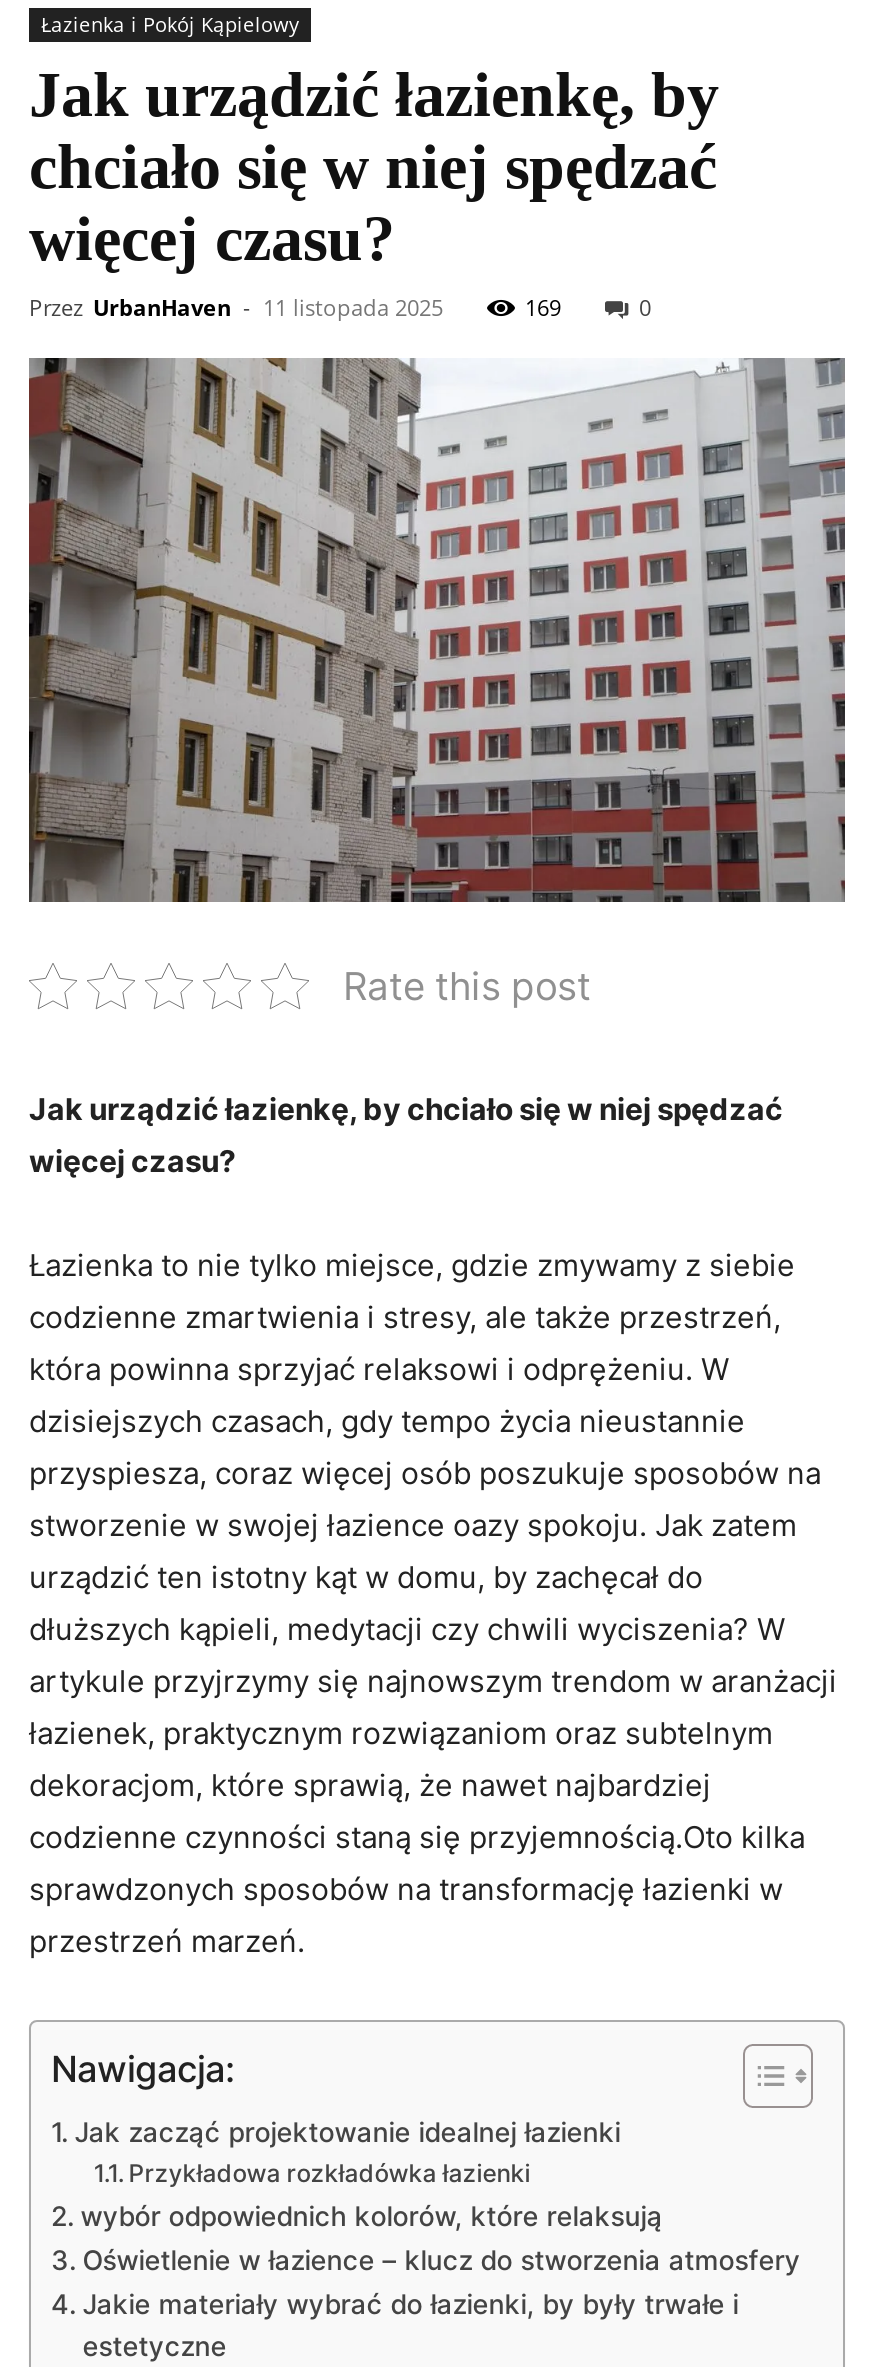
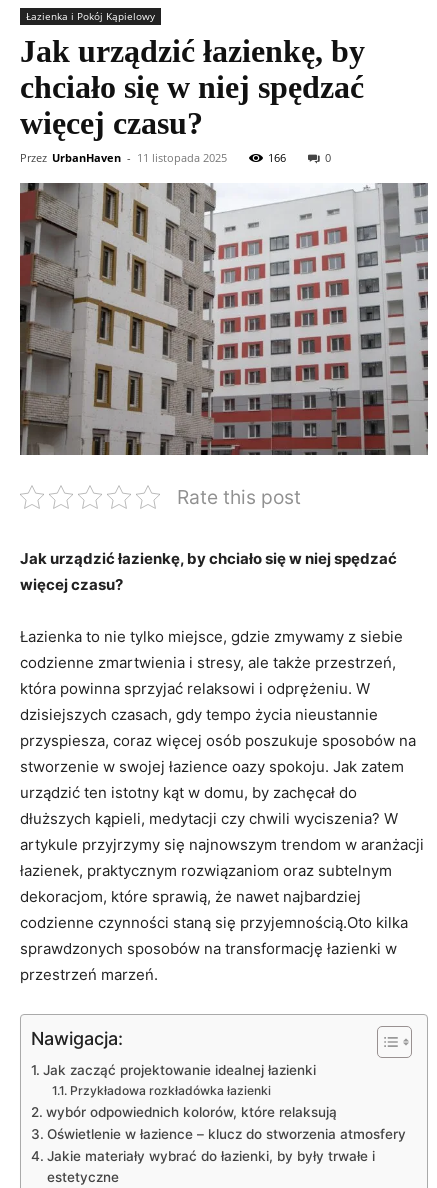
[525,292,561,322] 169 -> [268,150,286,165] 166

